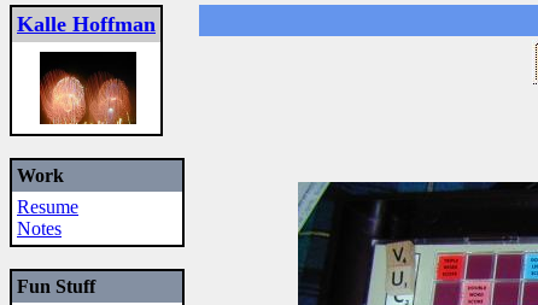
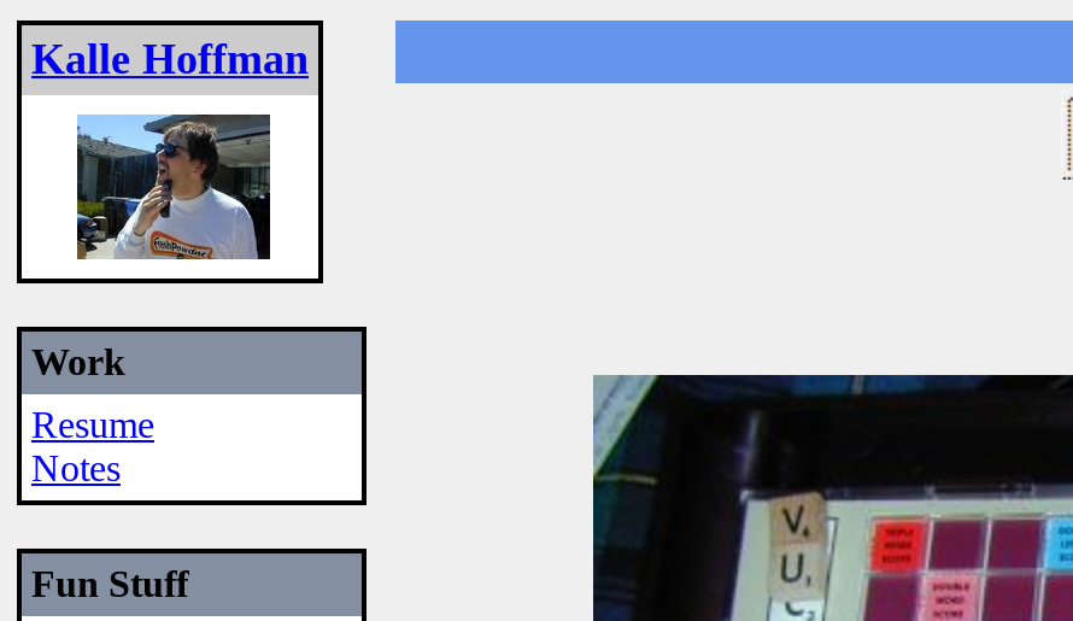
[39,51,136,125] [image] -> [75,112,272,262] [image]

